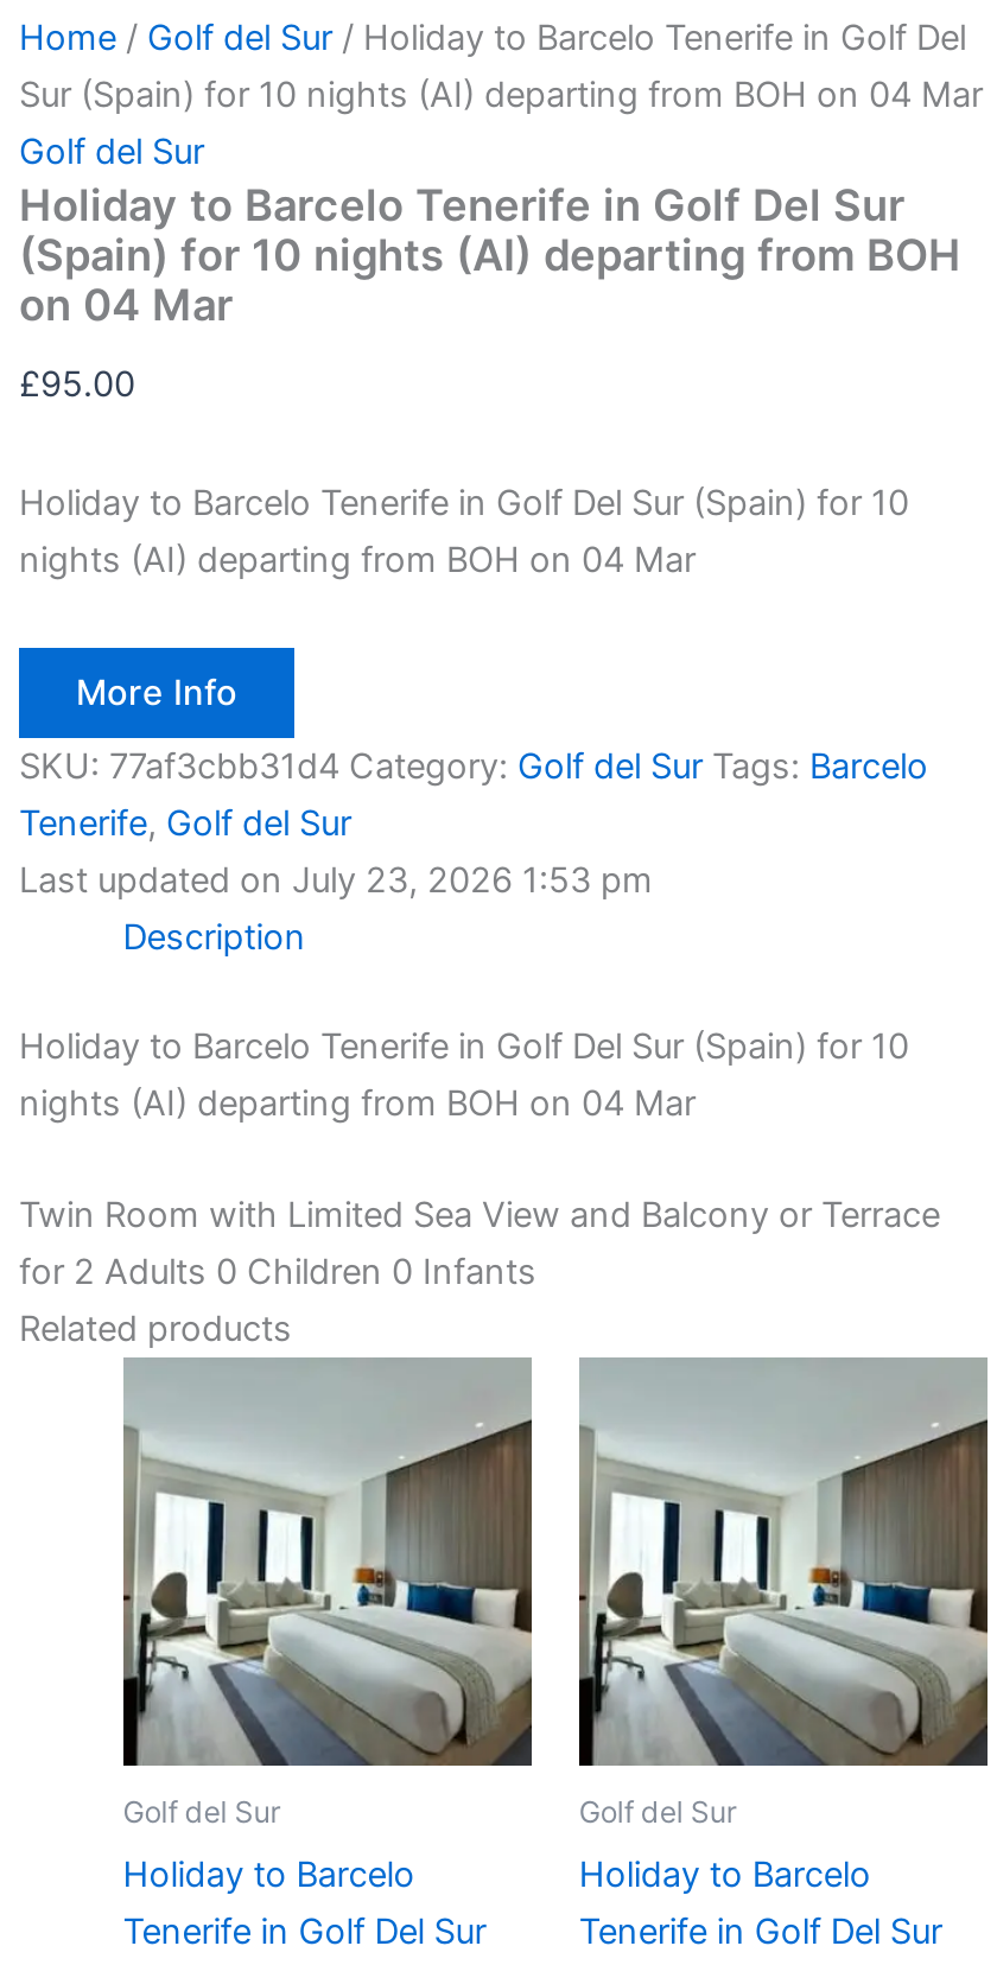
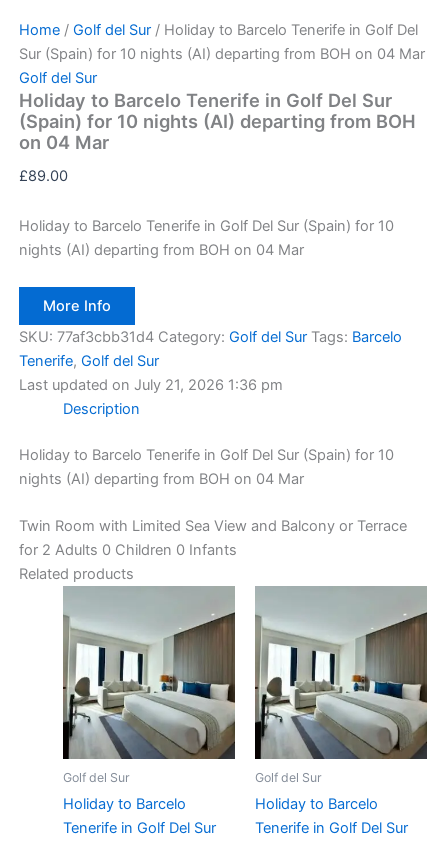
[19,364,135,406] £95.00 -> [19,167,68,185] £89.00
[19,860,653,902] Last updated on July 23, 2026 1:53 pm -> [19,376,283,394] Last updated on July 21, 2026 1:36 pm

